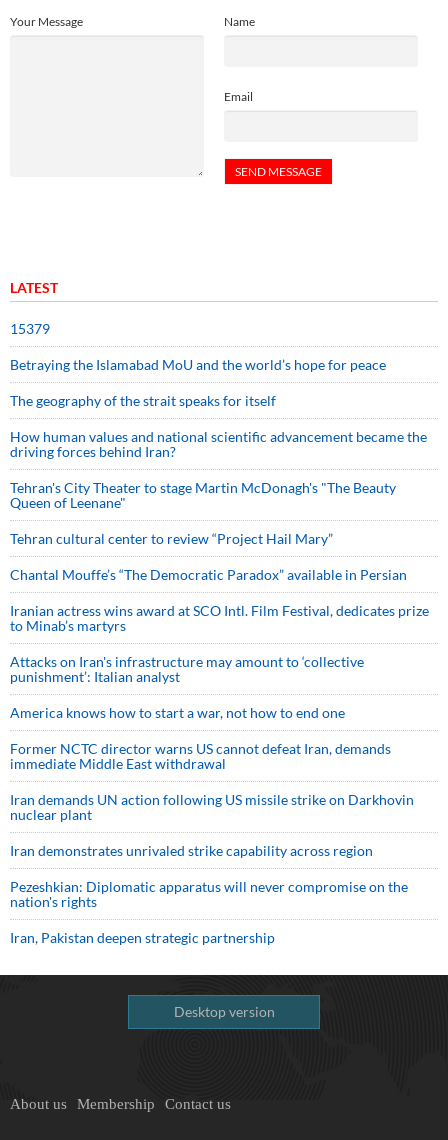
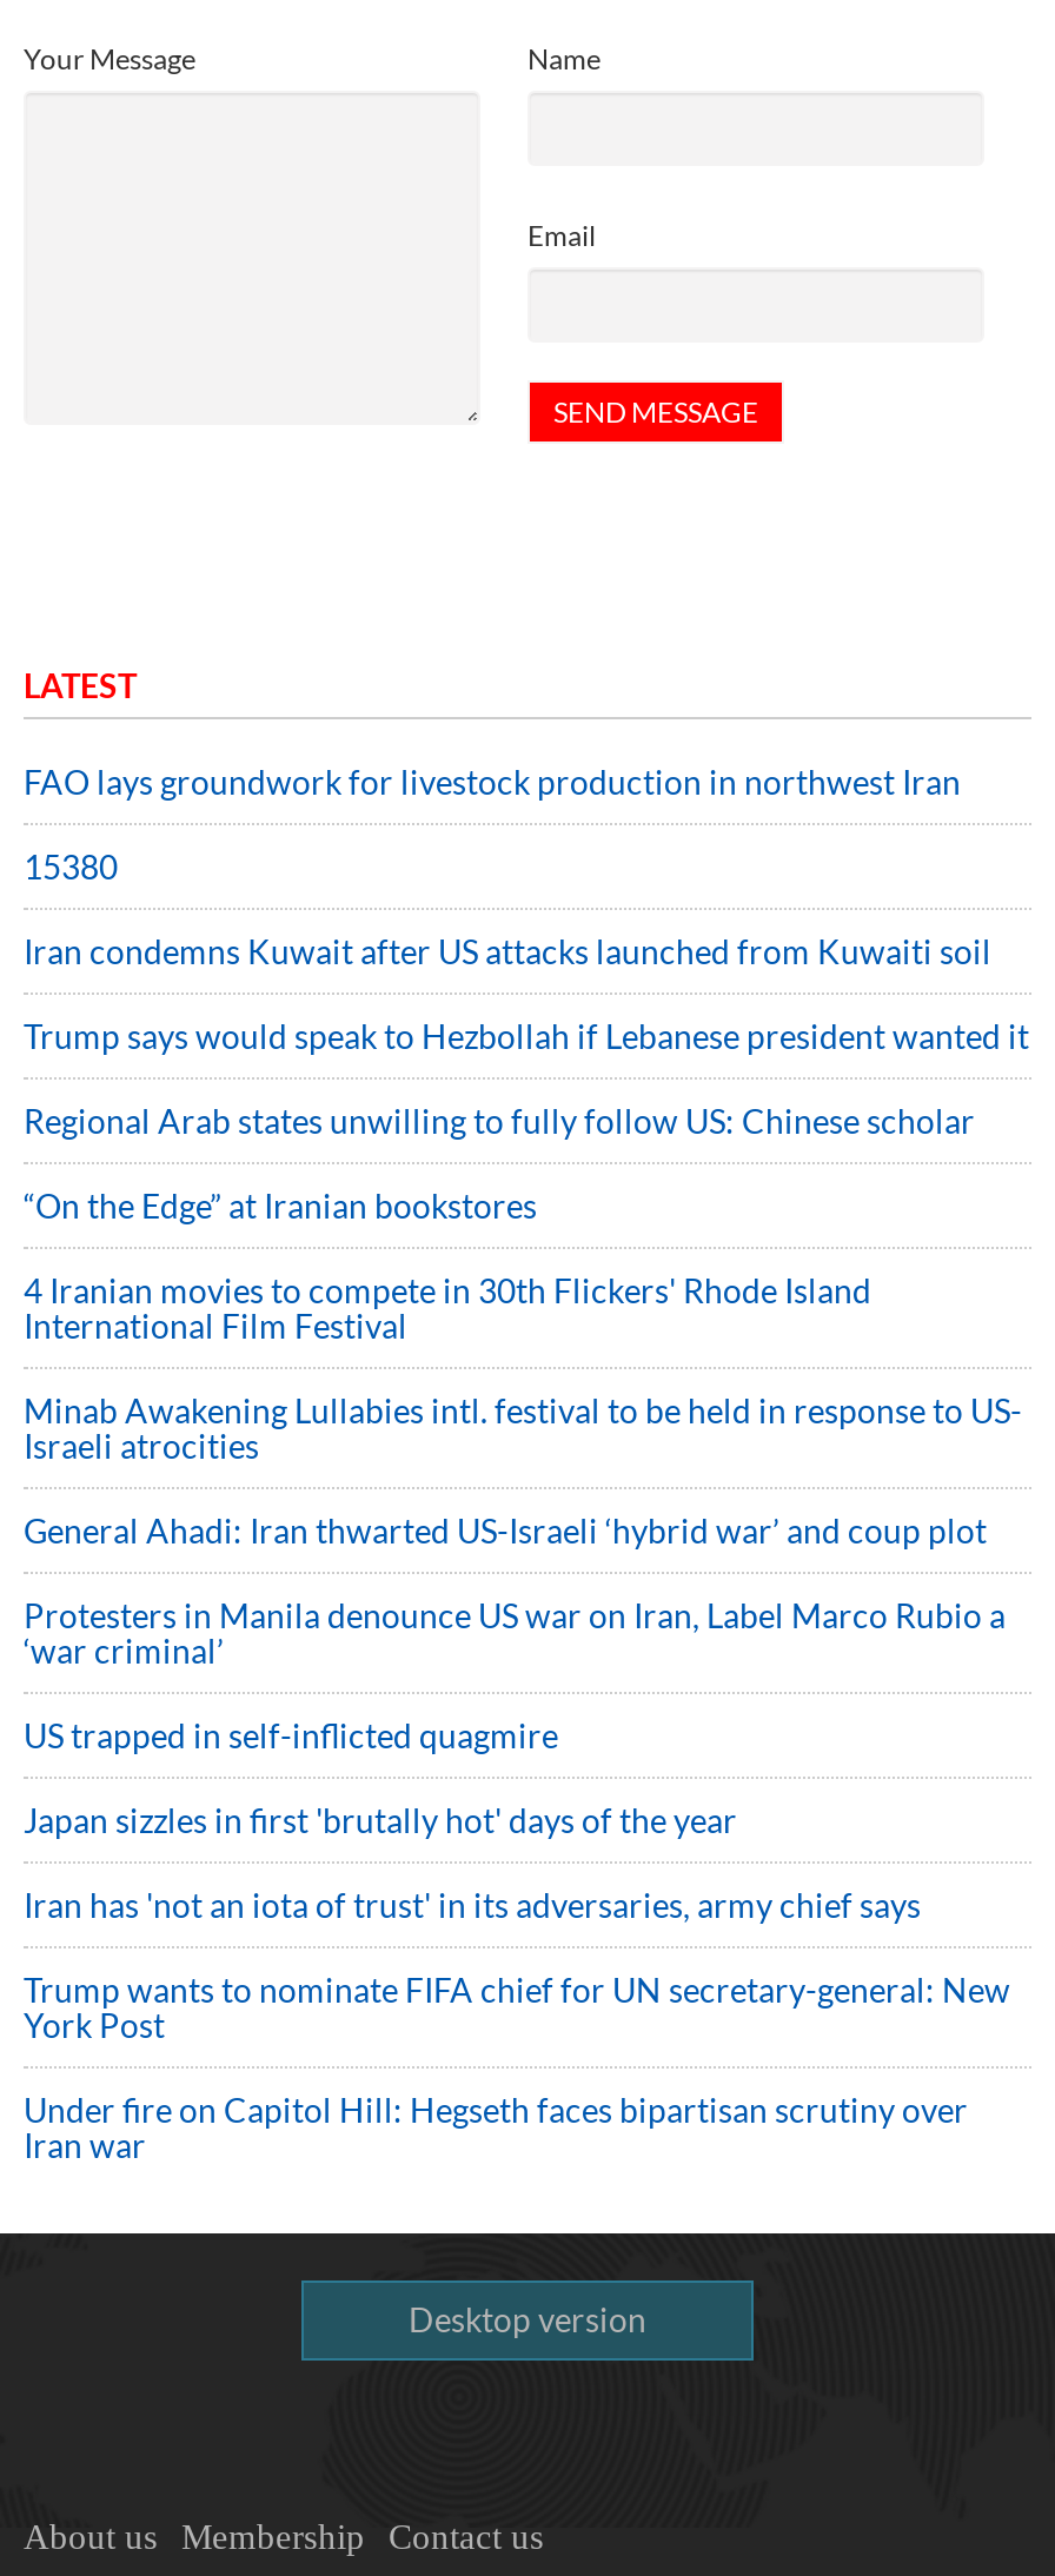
[10,320,50,337] 15379 -> [24,761,961,801] FAO lays groundwork for livestock production in northwest Iran
[10,356,386,373] Betraying the Islamabad MoU and the world’s hope for peace -> [24,846,118,886] 15380
[10,392,276,409] The geography of the strait speaks for itself -> [24,931,991,971] Iran condemns Kuwait after US attacks launched from Kuwaiti soil
[10,428,427,460] How human values and national scientific advancement became the | driving forces behind Iran? -> [24,1015,1029,1055] Trump says would speak to Hezbollah if Lebanese president wanted it
[10,479,396,511] Tehran's City Theater to stage Martin McDonagh's "The Beauty | Queen of Leenane" -> [24,1100,975,1140] Regional Arab states unwilling to fully follow US: Chinese scholar
[10,530,333,547] Tehran cultural center to review “Project Hail Mary” -> [24,1185,537,1225] “On the Edge” at Iranian bookstores
[10,566,407,583] Chantal Mouffe’s “The Democratic Paradox” available in Persian -> [24,1270,871,1345] 4 Iranian movies to compete in 30th Flickers' Rhode Island | International Film Festival
[10,602,429,634] Iranian actress wins award at SCO Intl. Film Festival, dedicates prize | to Minab’s martyrs -> [24,1390,1022,1465] Minab Awakening Lullabies intl. festival to be held in response to US- | Israeli atrocities
[10,653,364,685] Attacks on Iran's infrastructure may amount to ‘collective | punishment’: Italian analyst -> [24,1510,987,1550] General Ahadi: Iran thwarted US-Israeli ‘hybrid war’ and coup plot
[10,704,345,721] America knows how to start a war, not how to end one -> [24,1595,1006,1670] Protesters in Manila denounce US war on Iran, Label Marco Rubio a | ‘war criminal’
[10,740,391,772] Former NCTC director warns US cannot defeat Iran, demands | immediate Middle East withdrawal -> [24,1715,565,1755] US trapped in self-inflicted quagmire
[10,791,414,823] Iran demands UN action following US missile strike on Darkhovin | nuclear plant -> [24,1799,737,1839] Japan sizzles in first 'brutally hot' days of the year
[10,842,373,859] Iran demonstrates unrivaled strike capability across region -> [24,1884,928,1924] Iran has 'not an iota of trust' in its adversaries, army chief says
[10,878,408,910] Pezeshkian: Diplomatic apparatus will never compromise on the | nation's rights -> [24,1969,1010,2044] Trump wants to nominate FIFA chief for UN secretary-general: New | York Post
[10,929,275,946] Iran, Pakistan deepen strategic partnership -> [24,2089,968,2164] Under fire on Capitol Hill: Hegseth faces bipartisan scrutiny over | Iran war

